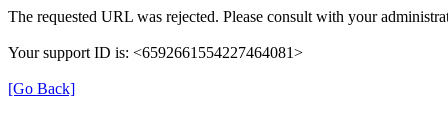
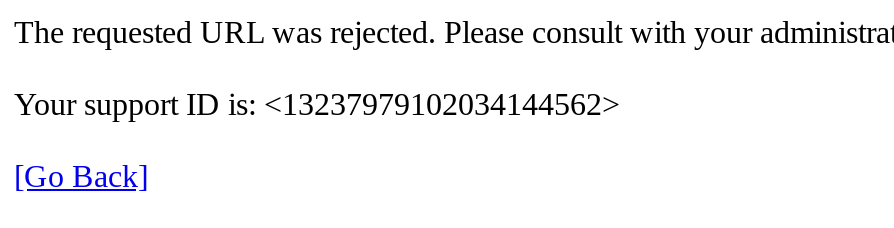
[8,44,303,61] Your support ID is: <6592661554227464081> -> [14,87,620,121] Your support ID is: <13237979102034144562>

